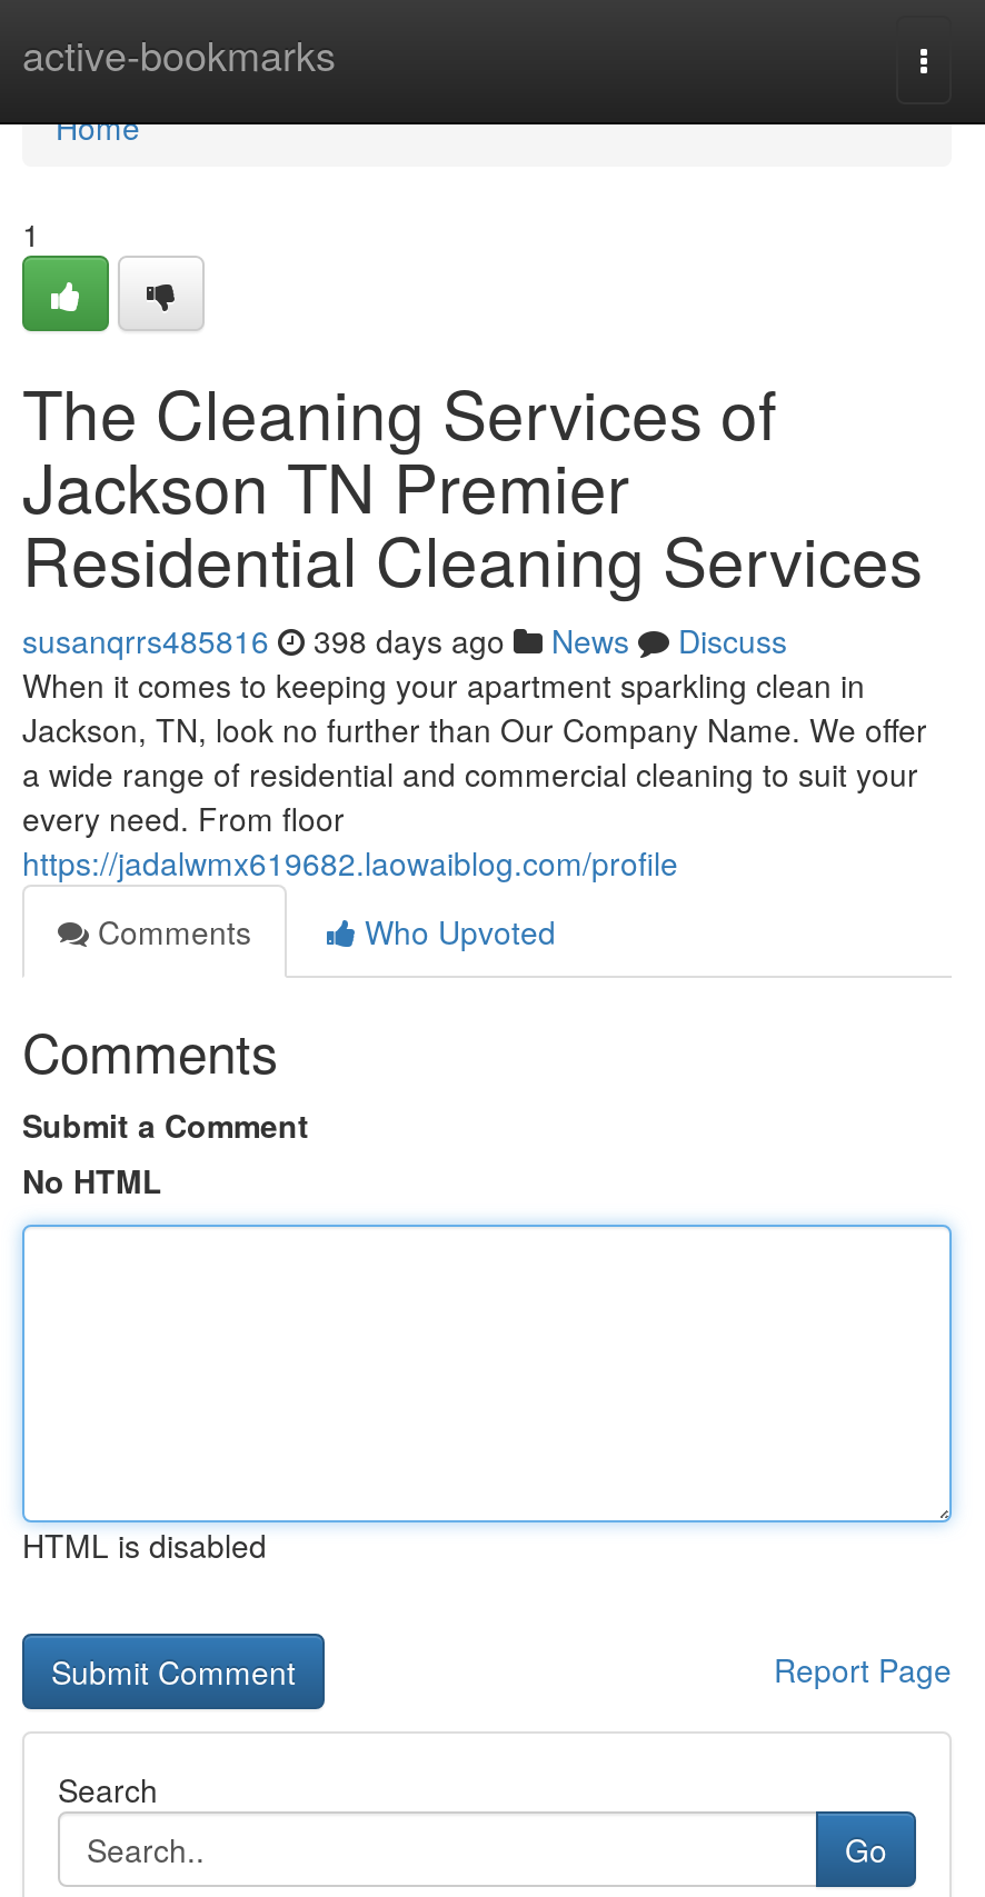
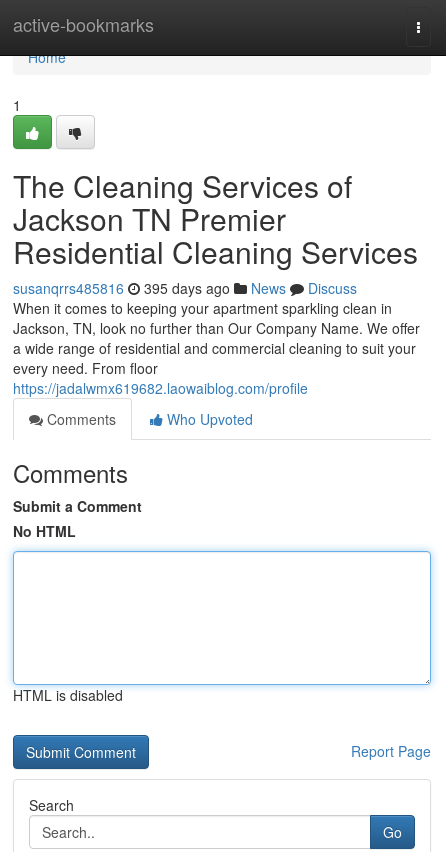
[22,618,787,662] susanqrrs485816 398 days ago News Discuss -> [13,278,357,298] susanqrrs485816 395 days ago News Discuss

